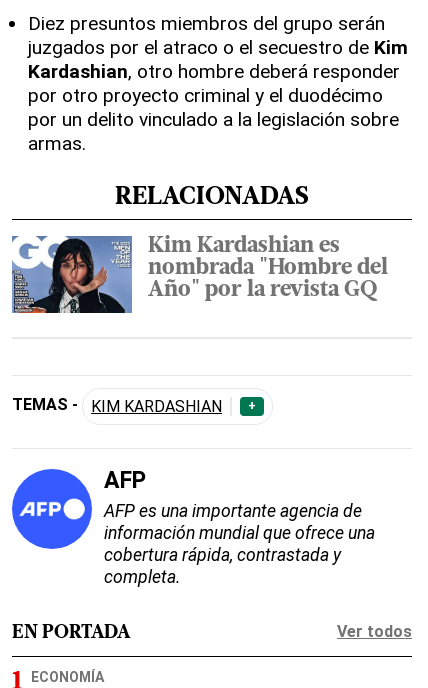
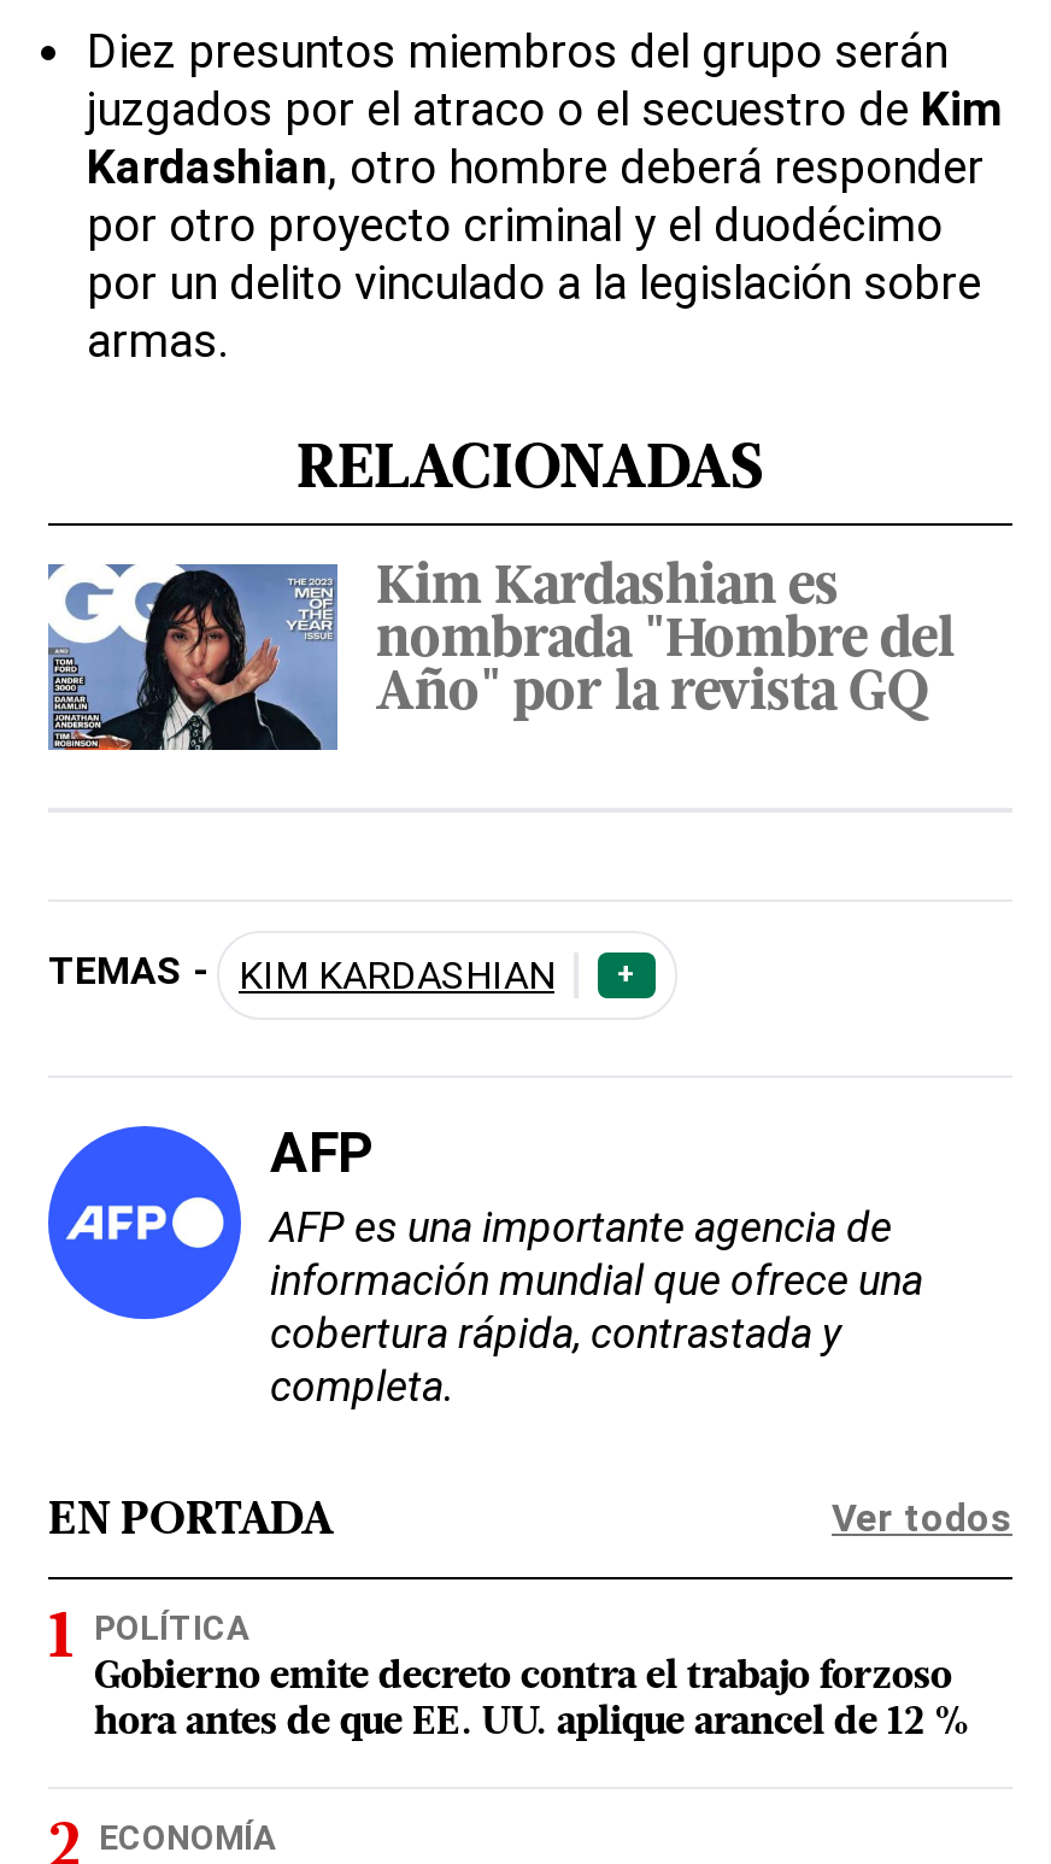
none -> [94,1607,971,1742] POLÍTICA | Gobierno emite decreto contra el trabajo forzoso | hora antes de que EE. UU. aplique arancel de 12 %

